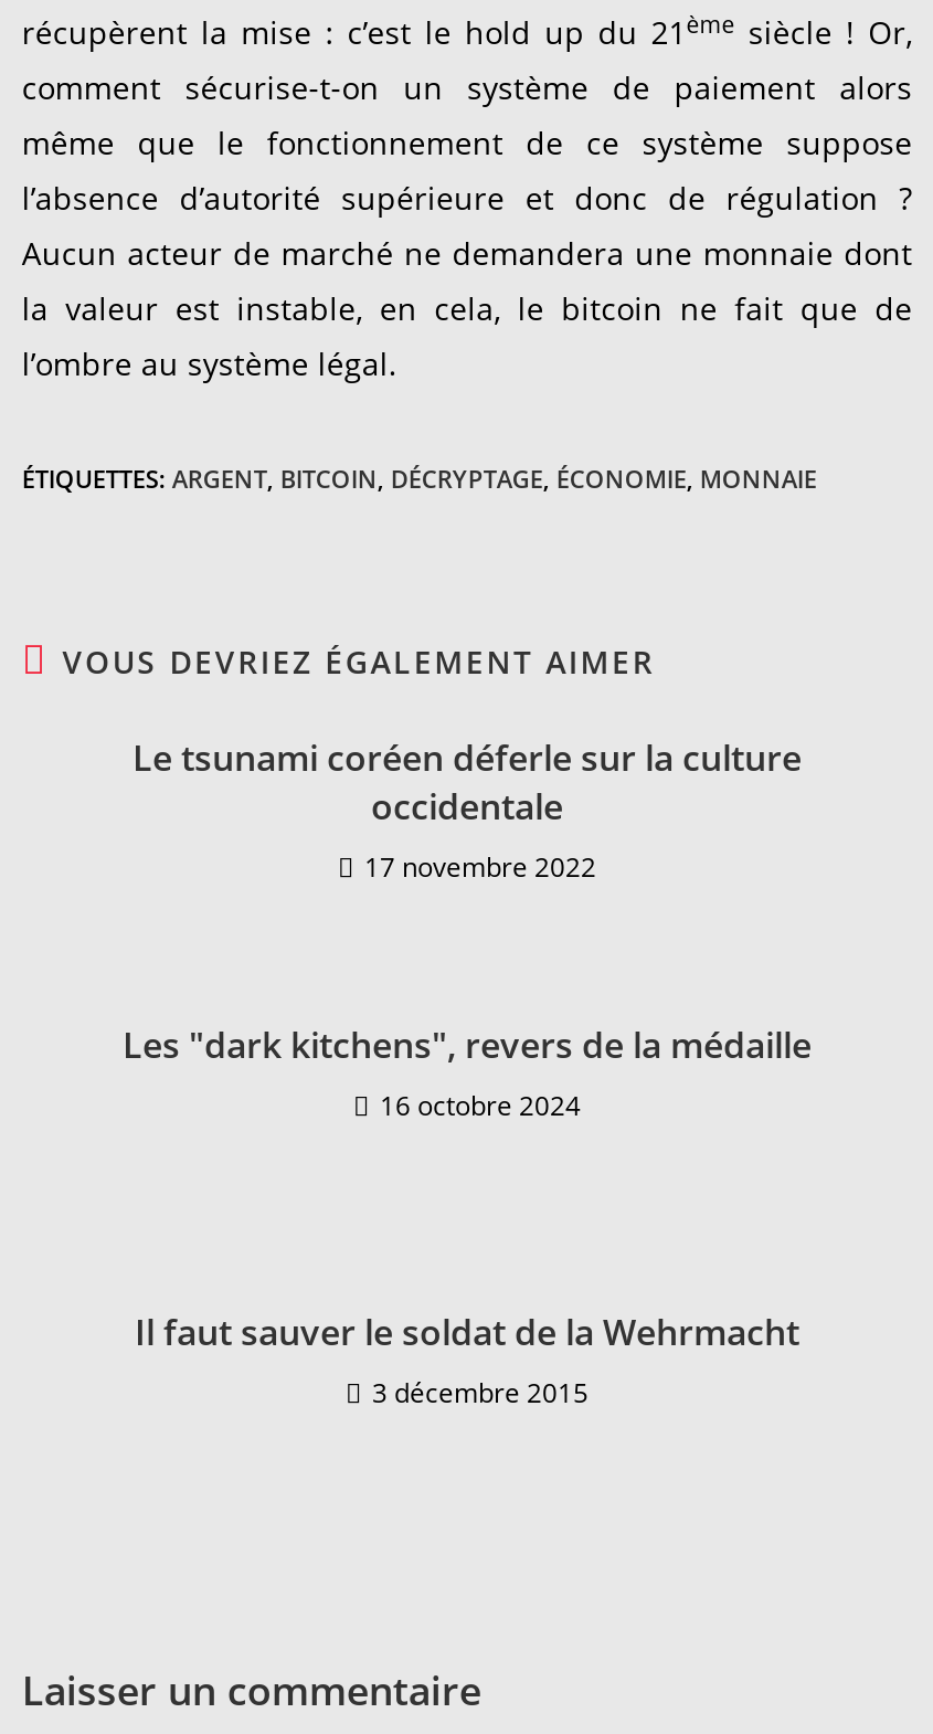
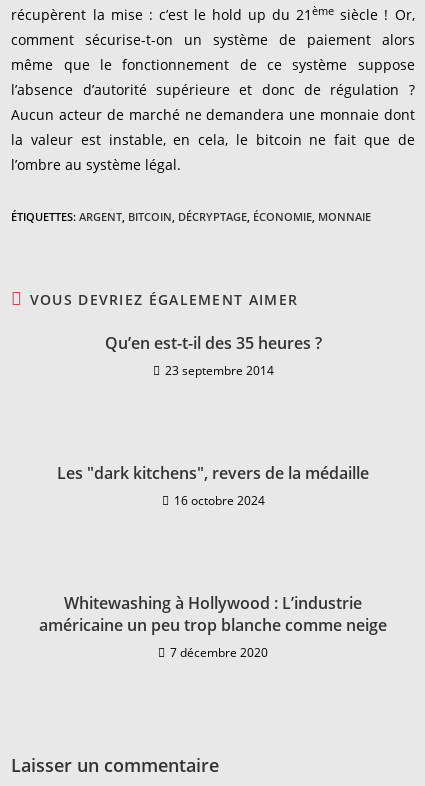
[132,733,802,886] Le tsunami coréen déferle sur la culture | occidentale | 17 novembre 2022 -> [104,332,321,379] Qu’en est-t-il des 35 heures ? | 23 septembre 2014
[135,1308,799,1411] Il faut sauver le soldat de la Wehrmacht | 3 décembre 2015 -> [39,592,387,661] Whitewashing à Hollywood : L’industrie | américaine un peu trop blanche comme neige | 7 décembre 2020

